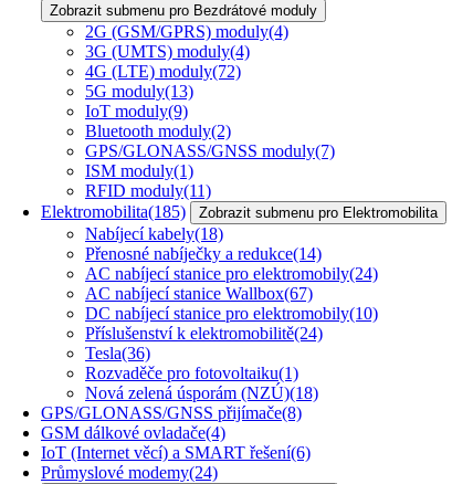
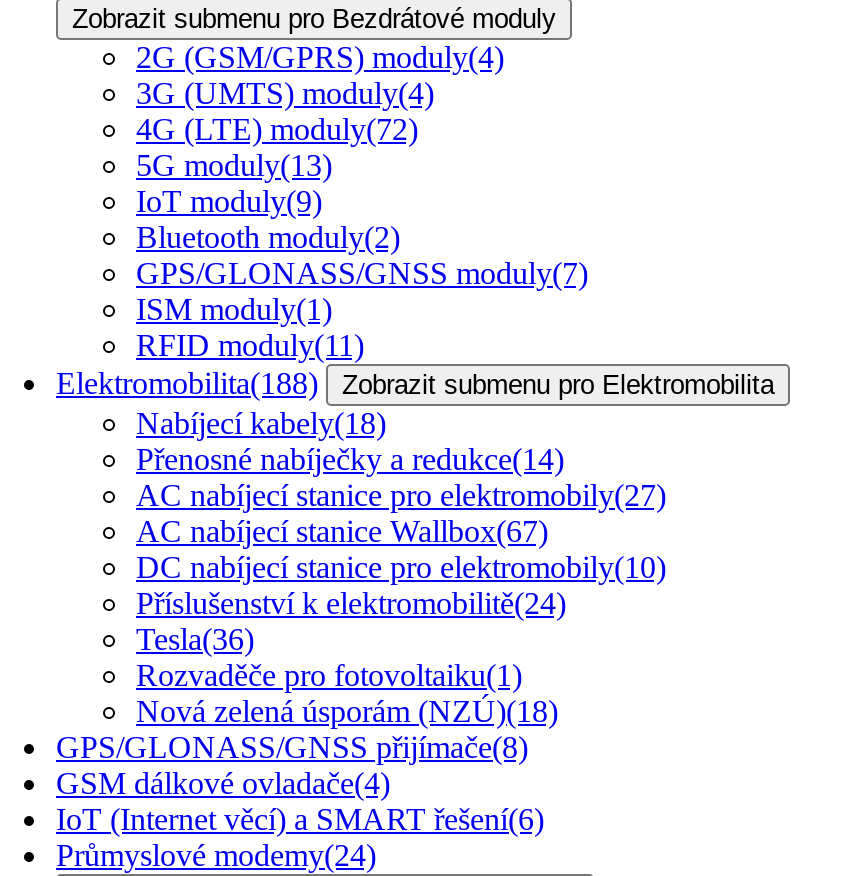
[41,202,186,221] Elektromobilita(185) -> [56,366,318,400] Elektromobilita(188)
[85,264,378,283] AC nabíjecí stanice pro elektromobily(24) -> [136,478,666,512] AC nabíjecí stanice pro elektromobily(27)

